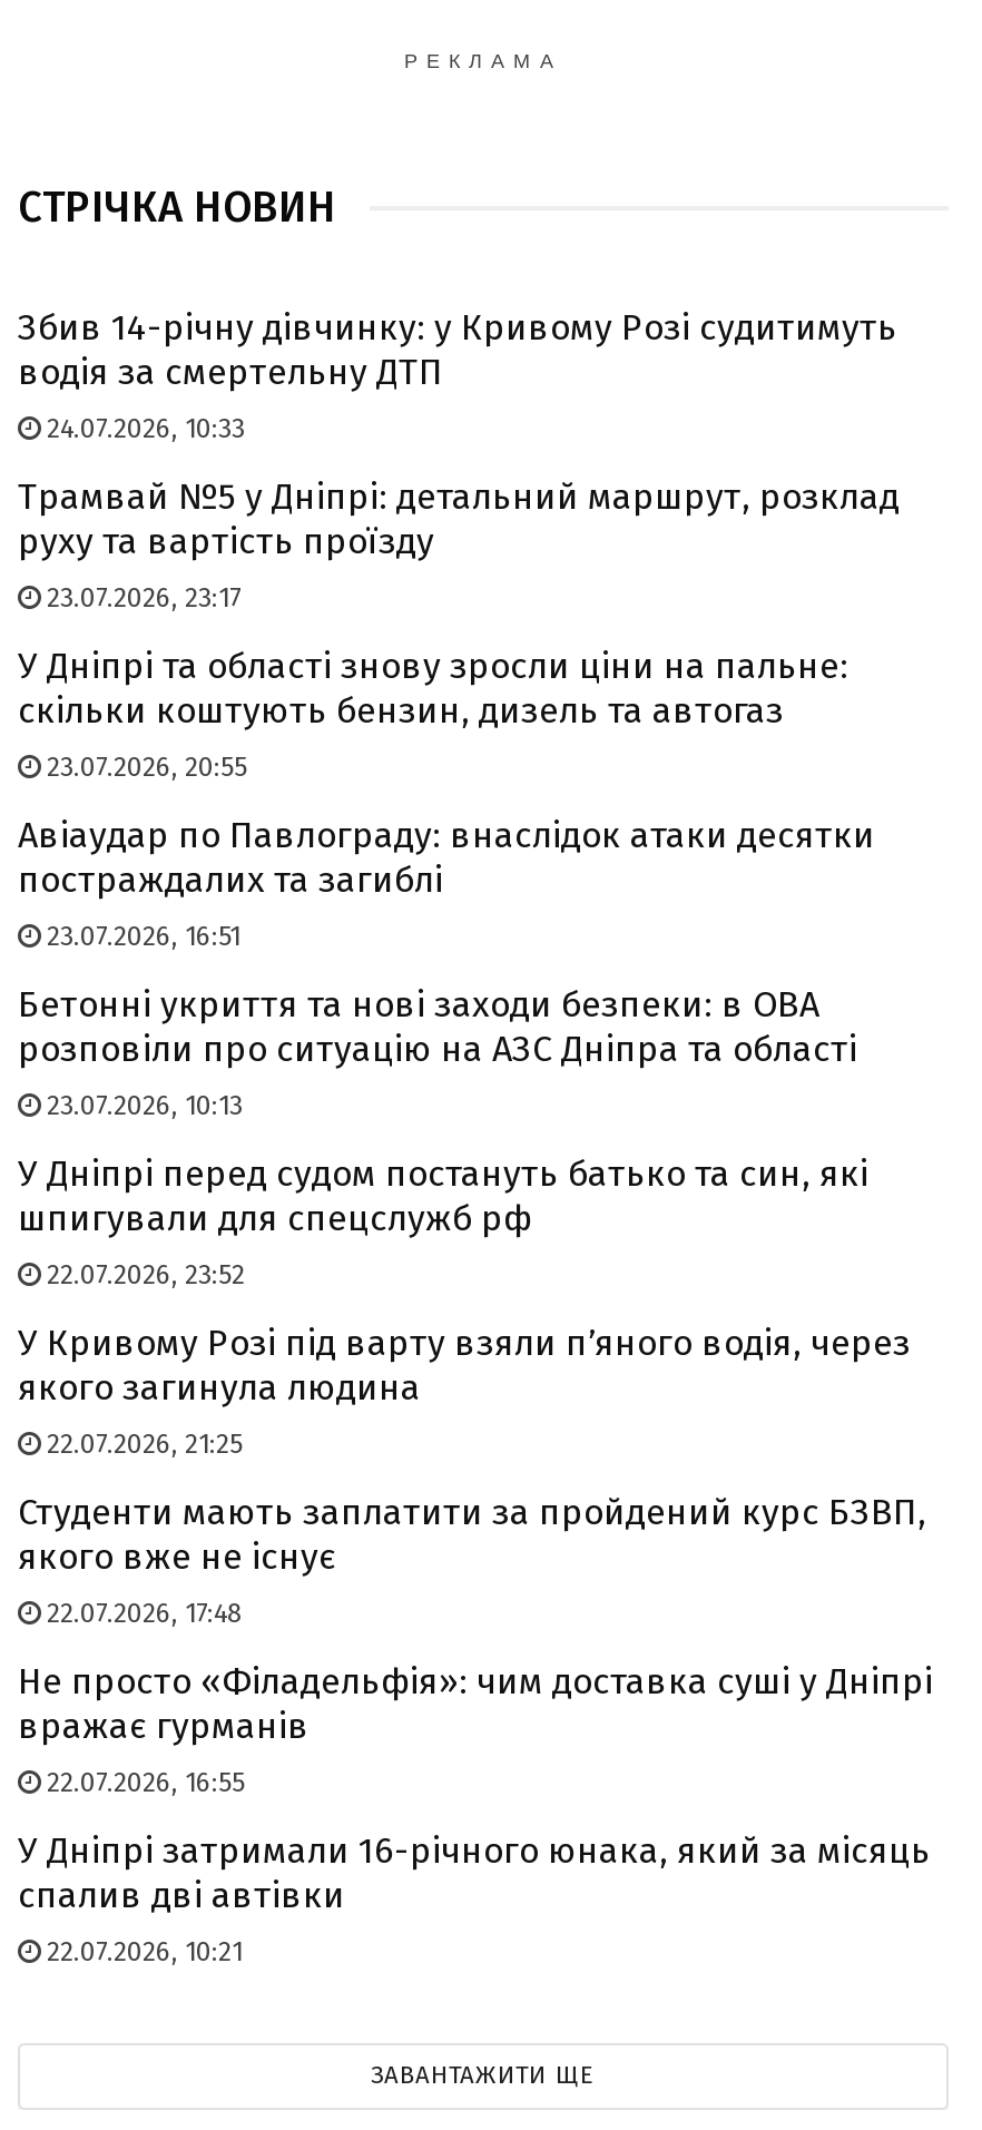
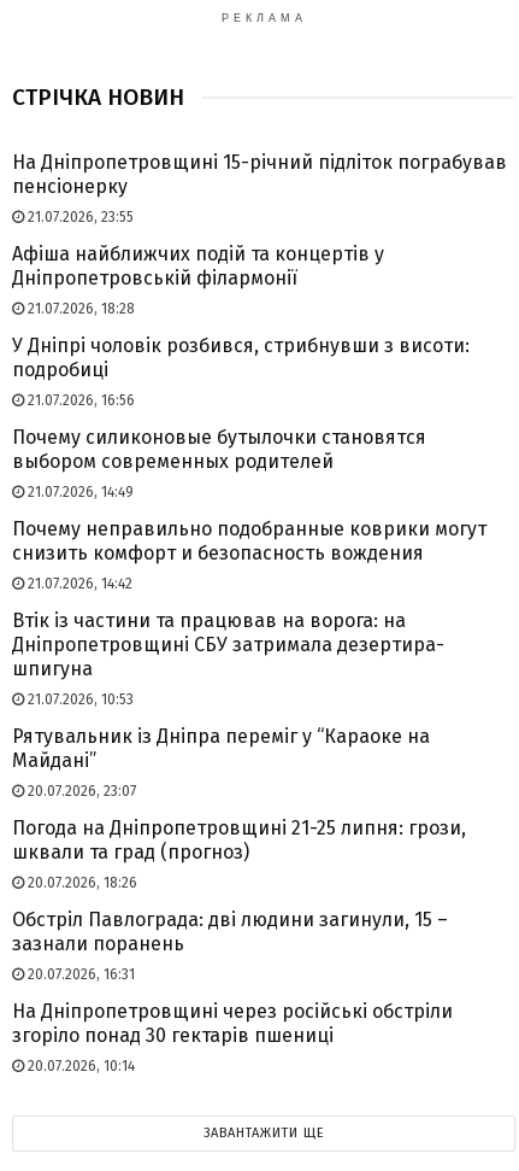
[18,305,897,392] Збив 14-річну дівчинку: у Кривому Розі судитимуть | водія за смертельну ДТП -> [12,150,507,197] На Дніпропетровщині 15-річний підліток пограбував | пенсіонерку
[40,412,245,443] 24.07.2026, 10:33 -> [24,208,134,225] 21.07.2026, 23:55
[18,474,900,561] Трамвай №5 у Дніпрі: детальний маршрут, розклад | руху та вартість проїзду -> [12,242,384,289] Афіша найближчих подій та концертів у | Дніпропетровській філармонії
[40,581,240,612] 23.07.2026, 23:17 -> [24,300,135,317] 21.07.2026, 18:28
[18,644,848,730] У Дніпрі та області знову зросли ціни на пальне: | скільки коштують бензин, дизель та автогаз -> [12,333,470,380] У Дніпрі чоловік розбився, стрибнувши з висоти: | подробиці
[40,750,247,782] 23.07.2026, 20:55 -> [24,391,135,408] 21.07.2026, 16:56
[18,813,875,900] Авіаудар по Павлограду: внаслідок атаки десятки | постраждалих та загиблі -> [12,425,426,472] Почему силиконовые бутылочки становятся | выбором современных родителей
[40,920,240,951] 23.07.2026, 16:51 -> [24,483,134,500] 21.07.2026, 14:49
[18,982,857,1069] Бетонні укриття та нові заходи безпеки: в ОВА | розповіли про ситуацію на АЗС Дніпра та області -> [12,517,486,564] Почему неправильно подобранные коврики могут | снизить комфорт и безопасность вождения
[40,1089,243,1120] 23.07.2026, 10:13 -> [24,575,132,592] 21.07.2026, 14:42
[18,1151,868,1238] У Дніпрі перед судом постануть батько та син, які | шпигували для спецслужб рф -> [12,608,444,680] Втік із частини та працював на ворога: на | Дніпропетровщині СБУ затримала дезертира- | шпигуна
[40,1258,245,1289] 22.07.2026, 23:52 -> [24,690,134,707] 21.07.2026, 10:53
[18,1321,911,1407] У Кривому Розі під варту взяли п’яного водія, через | якого загинула людина -> [12,724,430,771] Рятувальник із Дніпра переміг у “Караоке на | Майдані”
[40,1427,243,1459] 22.07.2026, 21:25 -> [24,782,136,799] 20.07.2026, 23:07
[18,1490,926,1577] Студенти мають заплатити за пройдений курс БЗВП, | якого вже не існує -> [12,816,466,863] Погода на Дніпропетровщині 21-25 липня: грози, | шквали та град (прогноз)
[40,1597,243,1628] 22.07.2026, 17:48 -> [24,874,137,891] 20.07.2026, 18:26
[18,1659,933,1746] Не просто «Філадельфія»: чим доставка суші у Дніпрі | вражає гурманів -> [12,907,448,955] Обстріл Павлограда: дві людини загинули, 15 – | зазнали поранень
[40,1766,245,1797] 22.07.2026, 16:55 -> [24,965,135,982] 20.07.2026, 16:31
[18,1828,931,1915] У Дніпрі затримали 16-річного юнака, який за місяць | спалив дві автівки -> [12,999,453,1046] На Дніпропетровщині через російські обстріли | згоріло понад 30 гектарів пшениці
[40,1935,243,1966] 22.07.2026, 10:21 -> [24,1057,135,1074] 20.07.2026, 10:14

